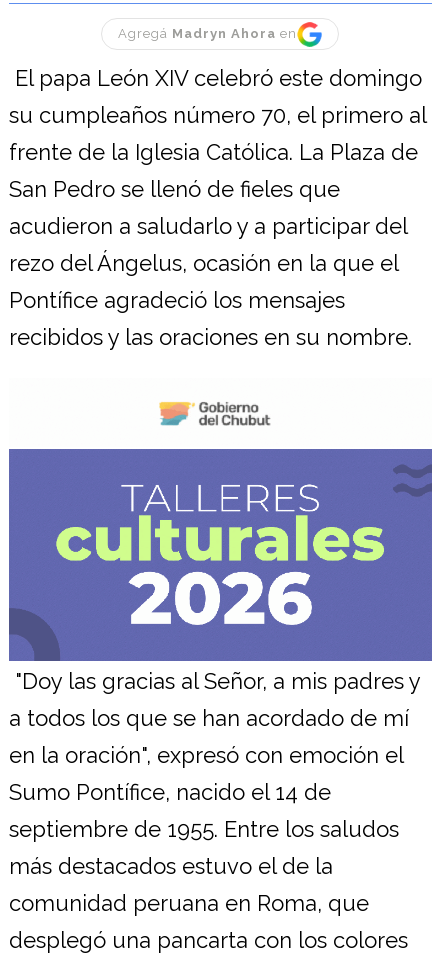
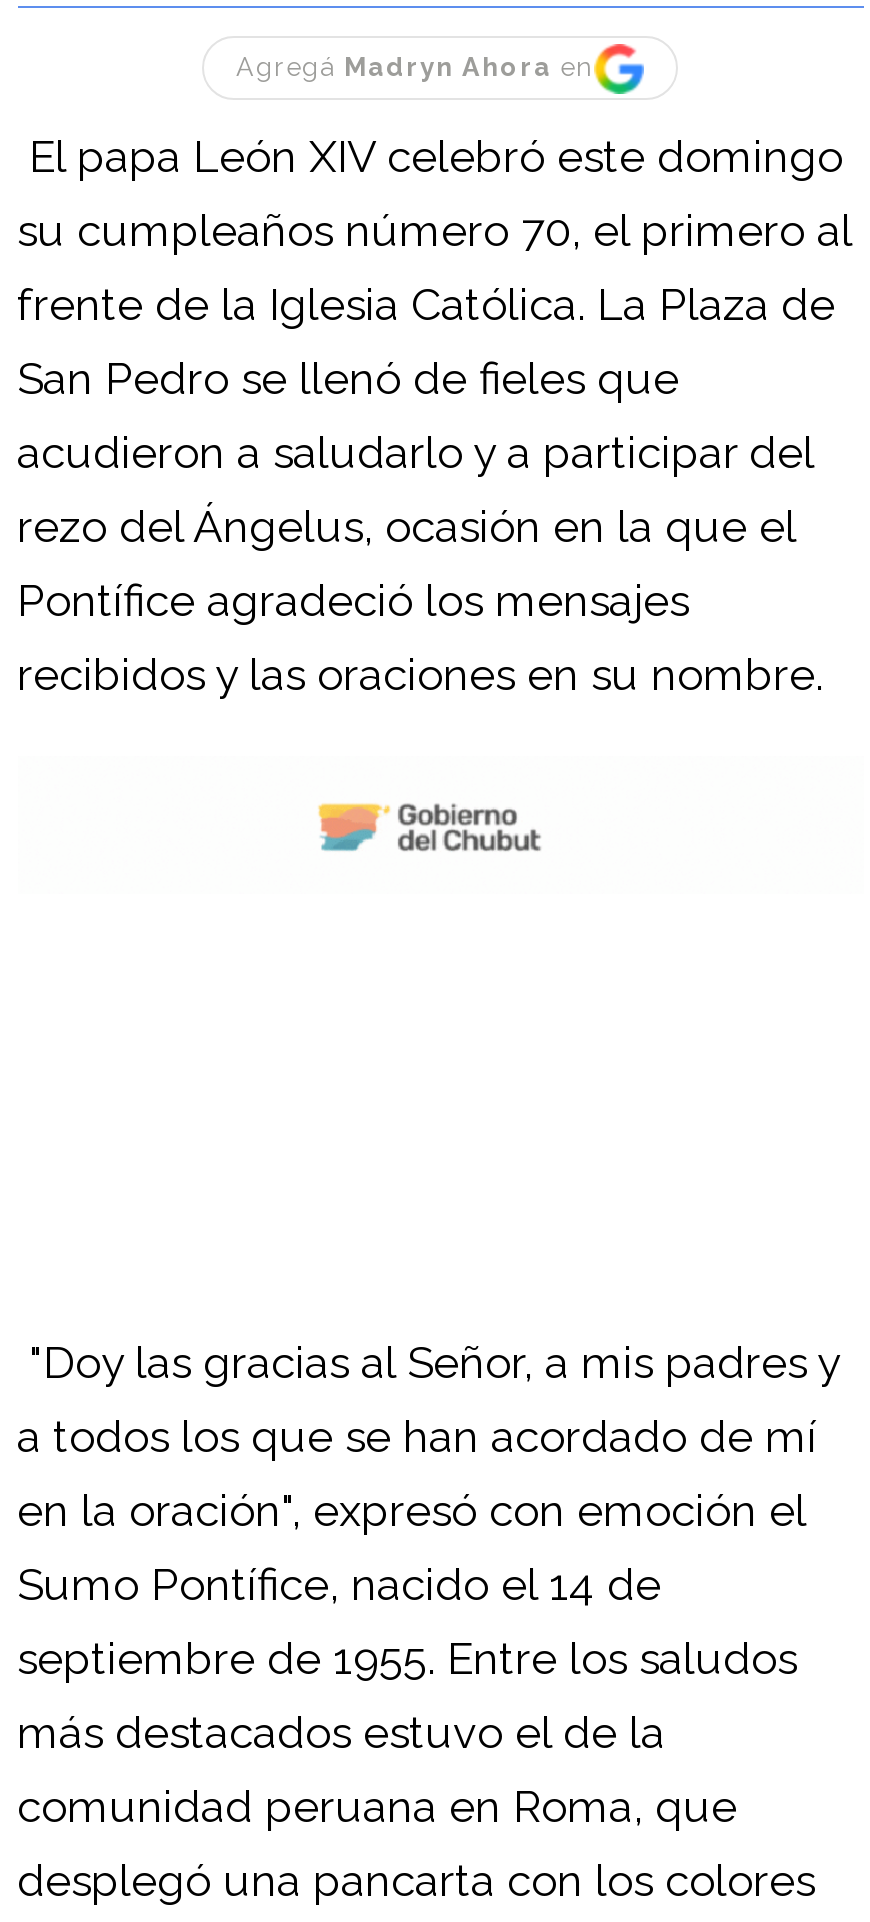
[8,448,433,662] [image] -> none

